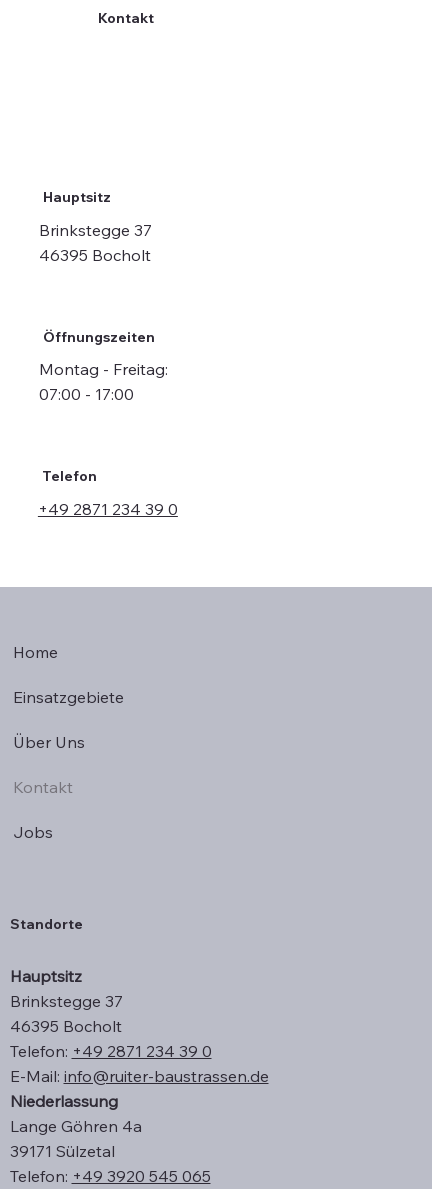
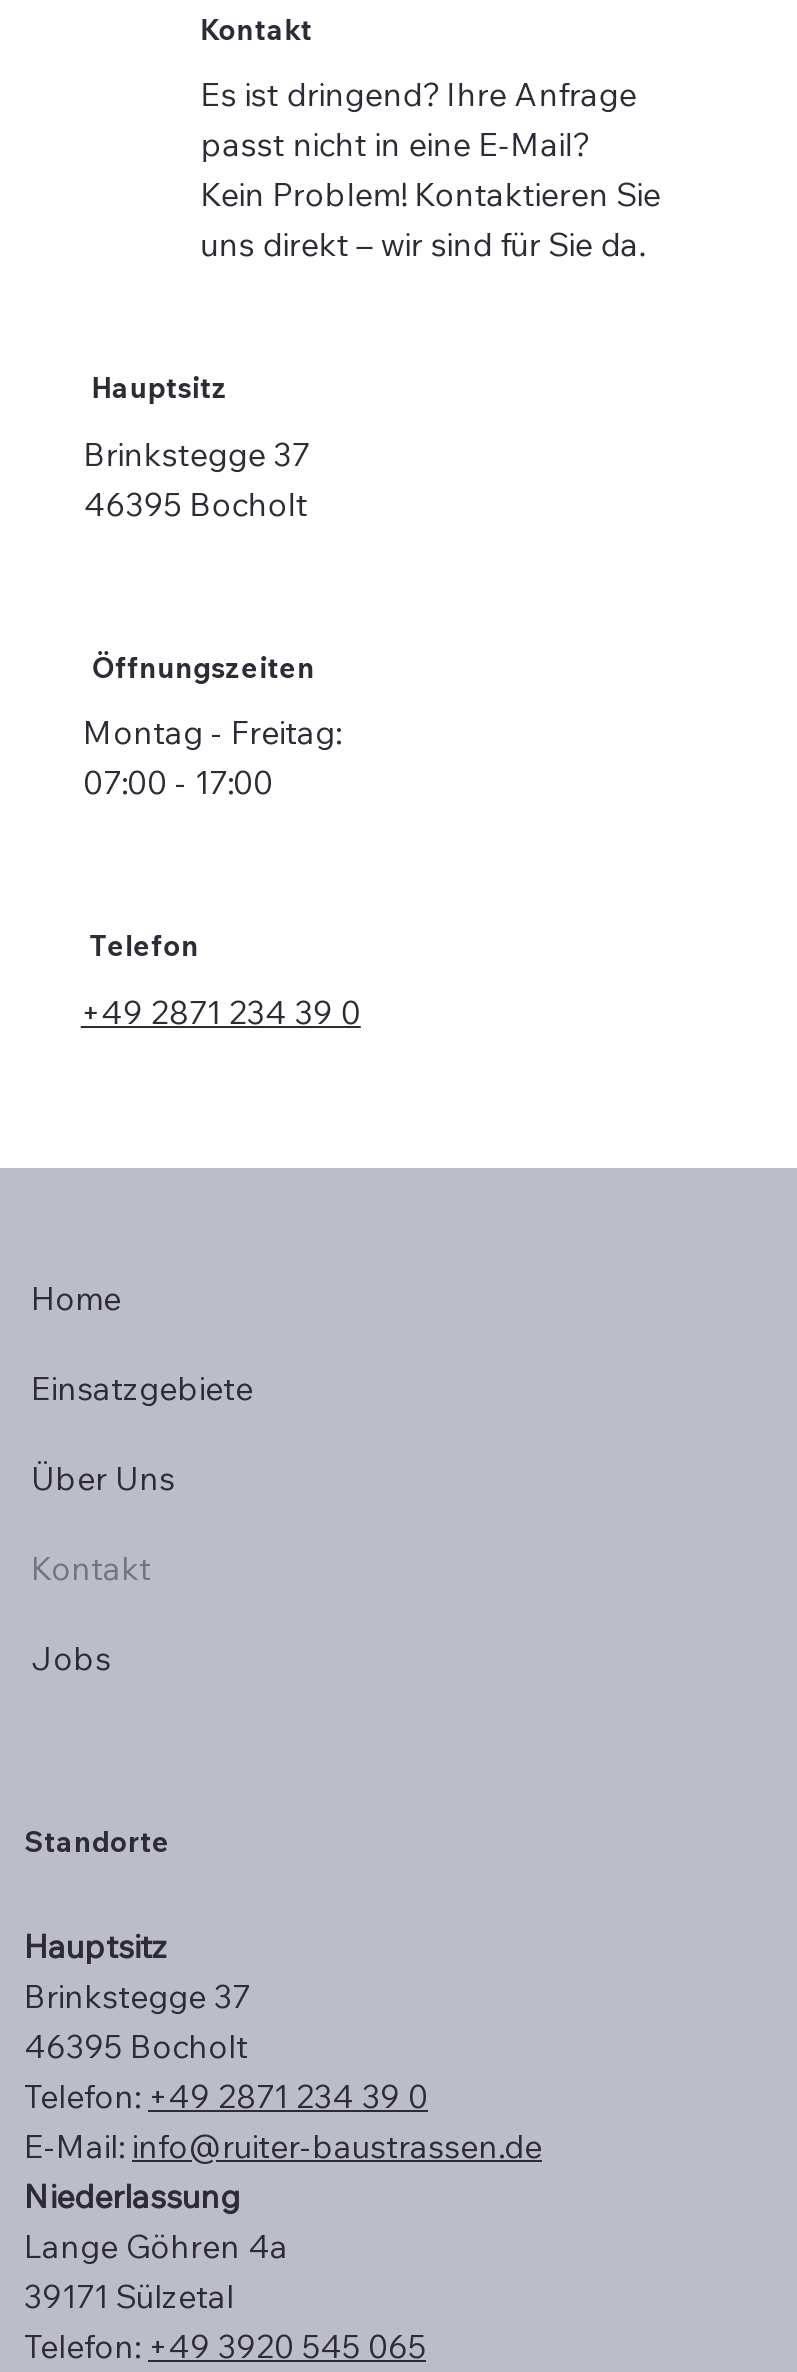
none -> [200,74,660,264] Es ist dringend? Ihre Anfrage | passt nicht in eine E-Mail? | Kein Problem! Kontaktieren Sie | uns direkt – wir sind für Sie da.

